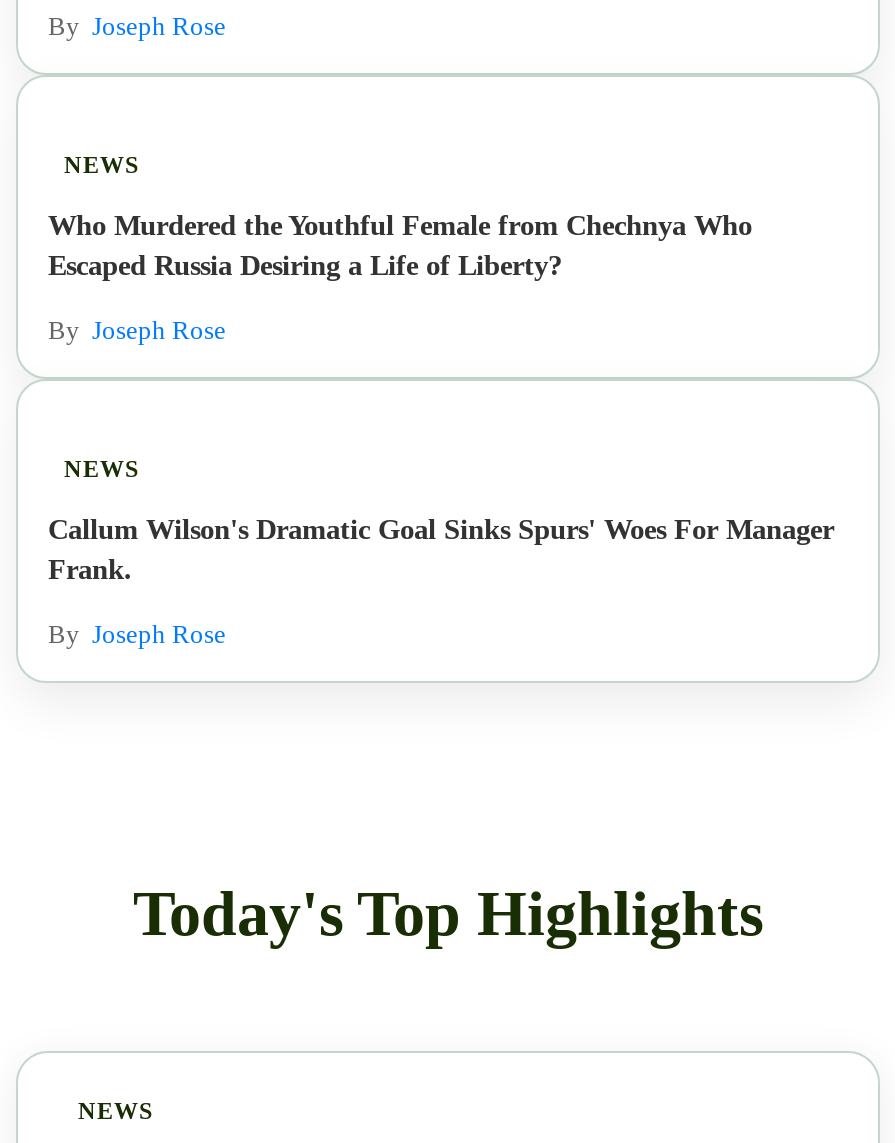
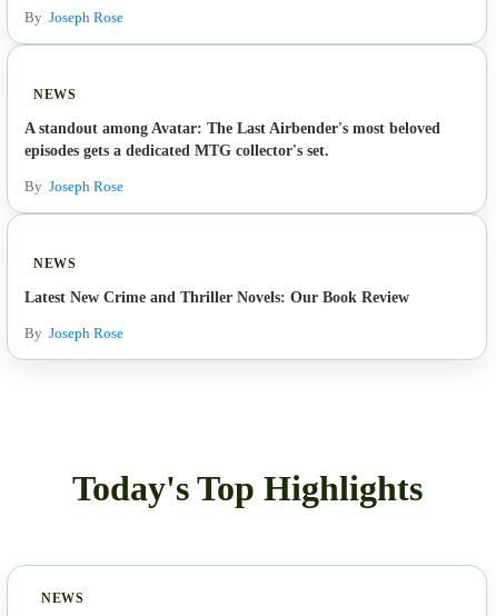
[48,209,752,281] Who Murdered the Youthful Female from Chechnya Who | Escaped Russia Desiring a Life of Liberty? -> [24,119,440,159] A standout among Avatar: The Last Airbender's most beloved | episodes gets a dedicated MTG collector's set.
[48,513,834,585] Callum Wilson's Dramatic Goal Sinks Spurs' Woes For Manager | Frank. -> [24,288,409,306] Latest New Crime and Thriller Novels: Our Book Review

